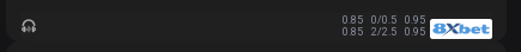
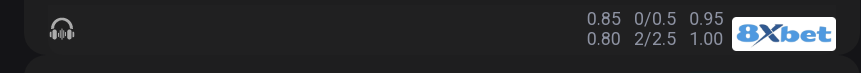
[343,26,363,38] 0.85 -> [587,29,621,49] 0.80
[404,26,425,38] 0.95 -> [689,29,723,49] 1.00

